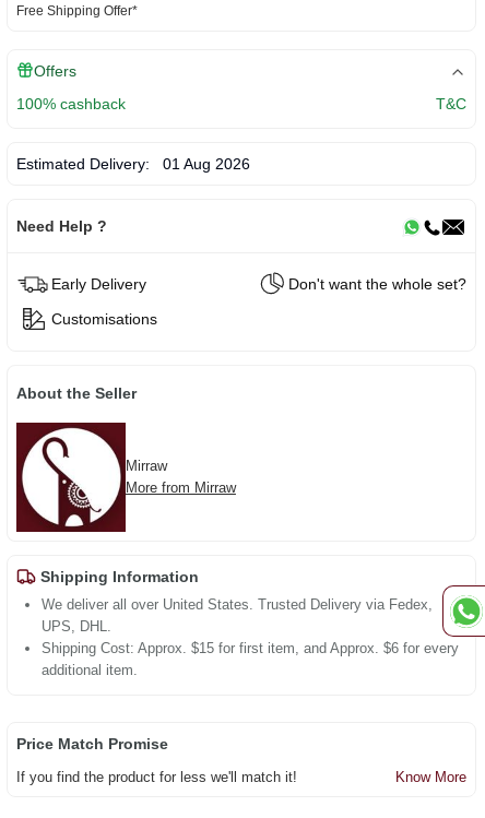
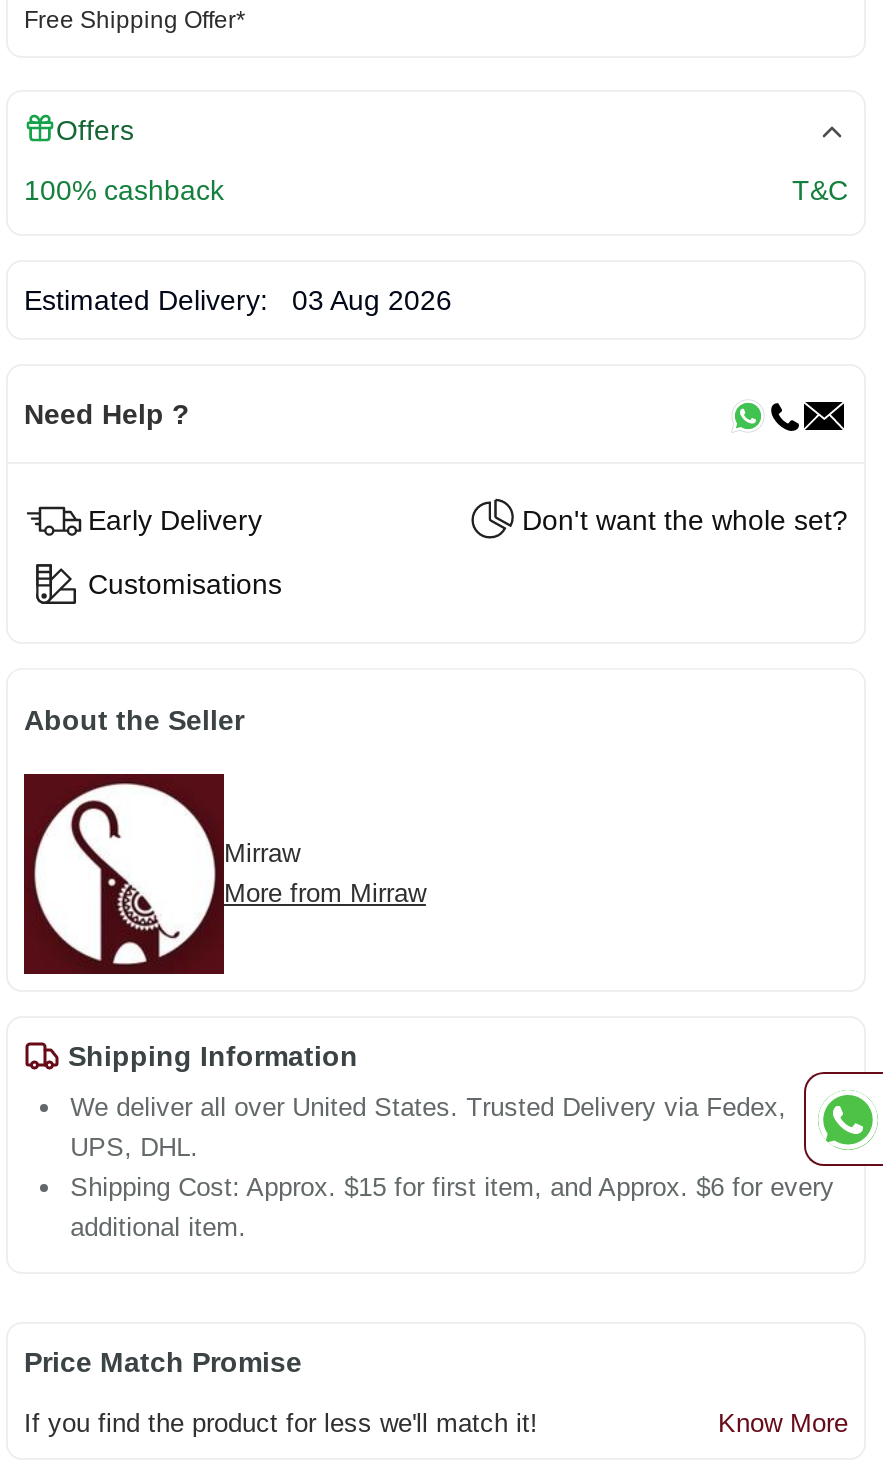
[16,155,250,172] Estimated Delivery: 01 Aug 2026 -> [24,284,452,316] Estimated Delivery: 03 Aug 2026

